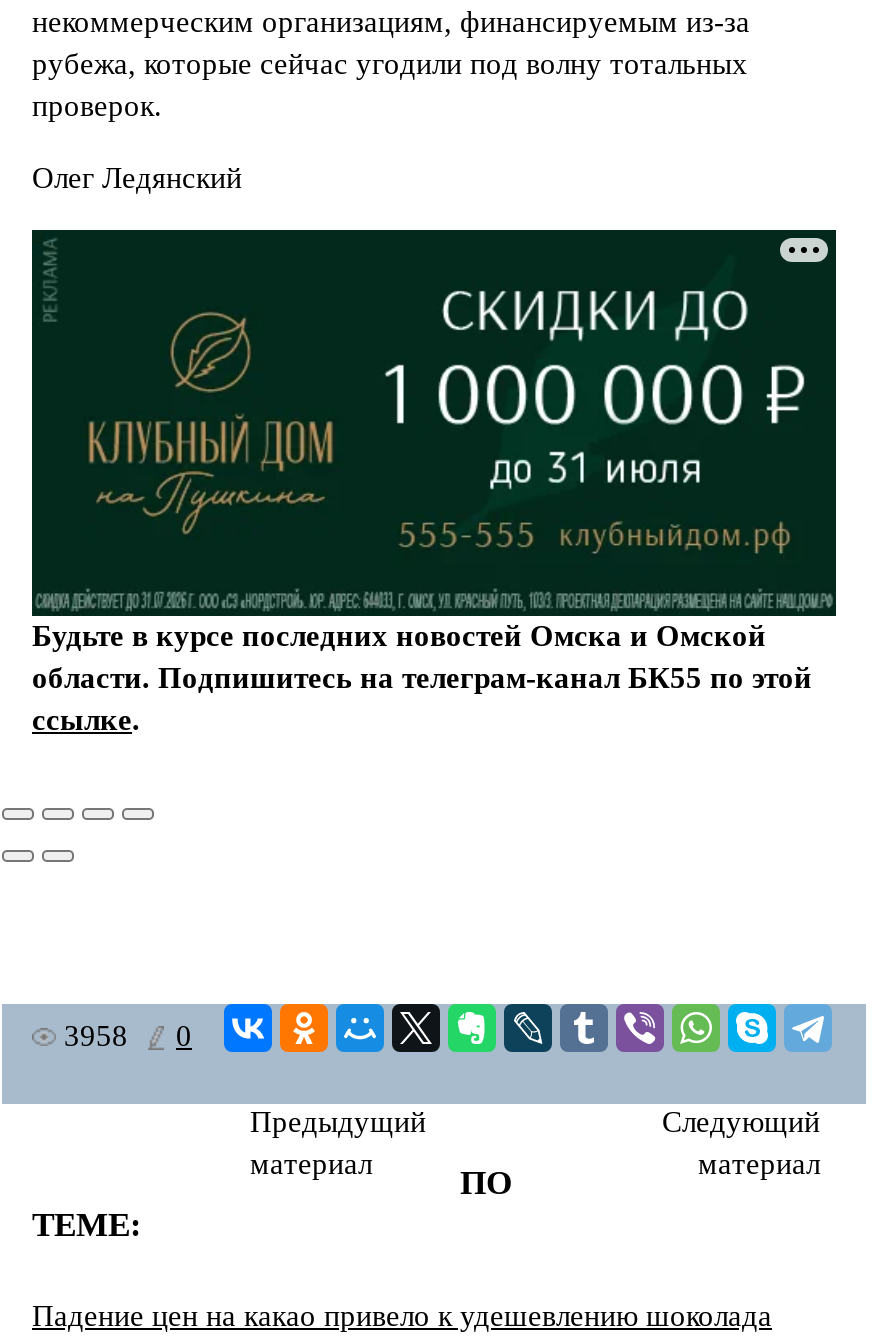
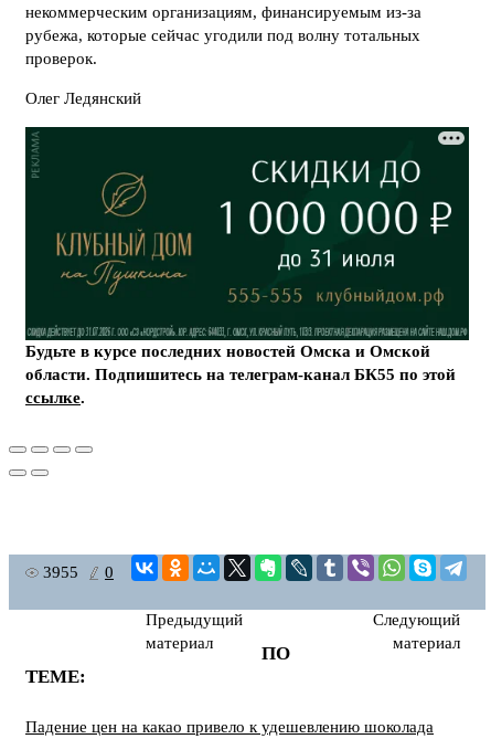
[64,1020,192,1052] 3958 0 -> [43,564,114,581] 3955 0

